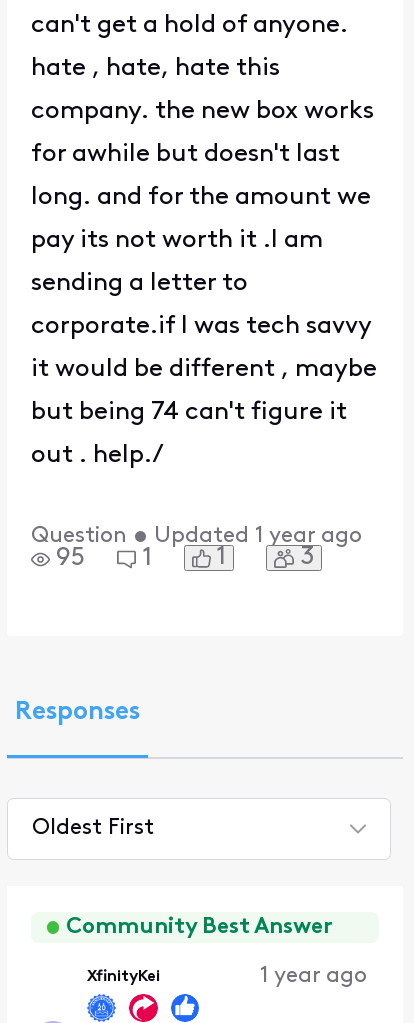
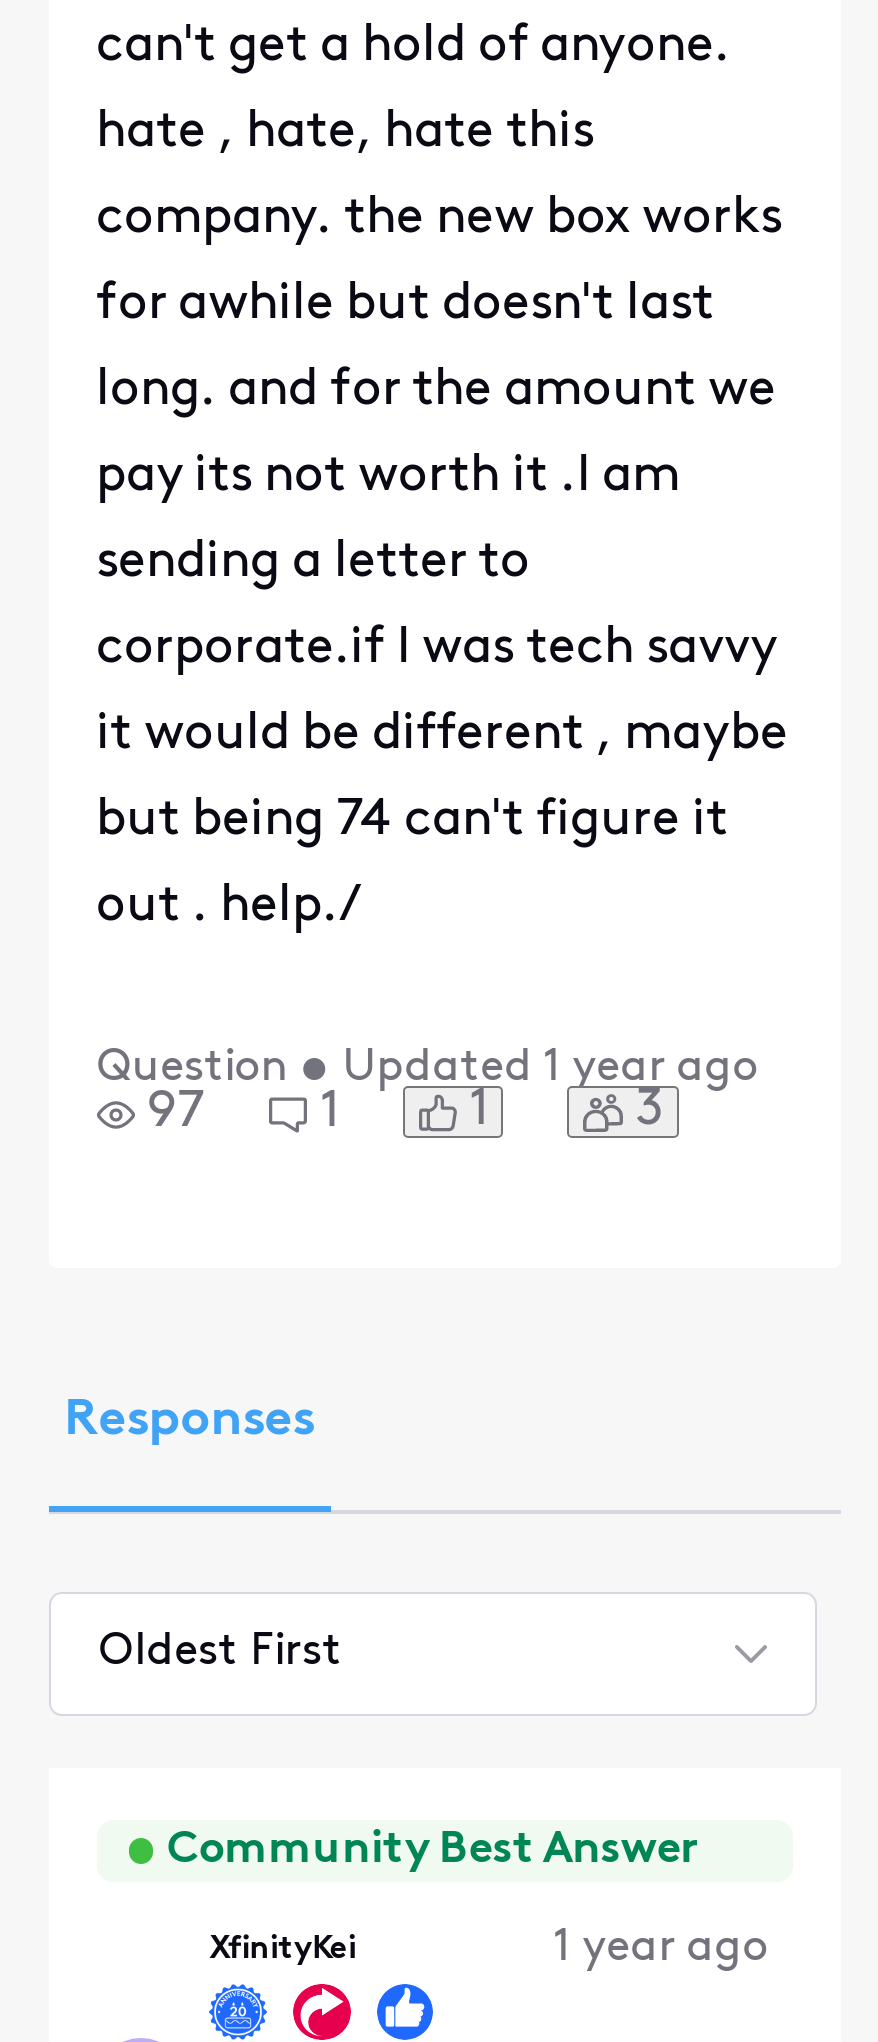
[56,546,85,571] 95 -> [147,1089,205,1139] 97

